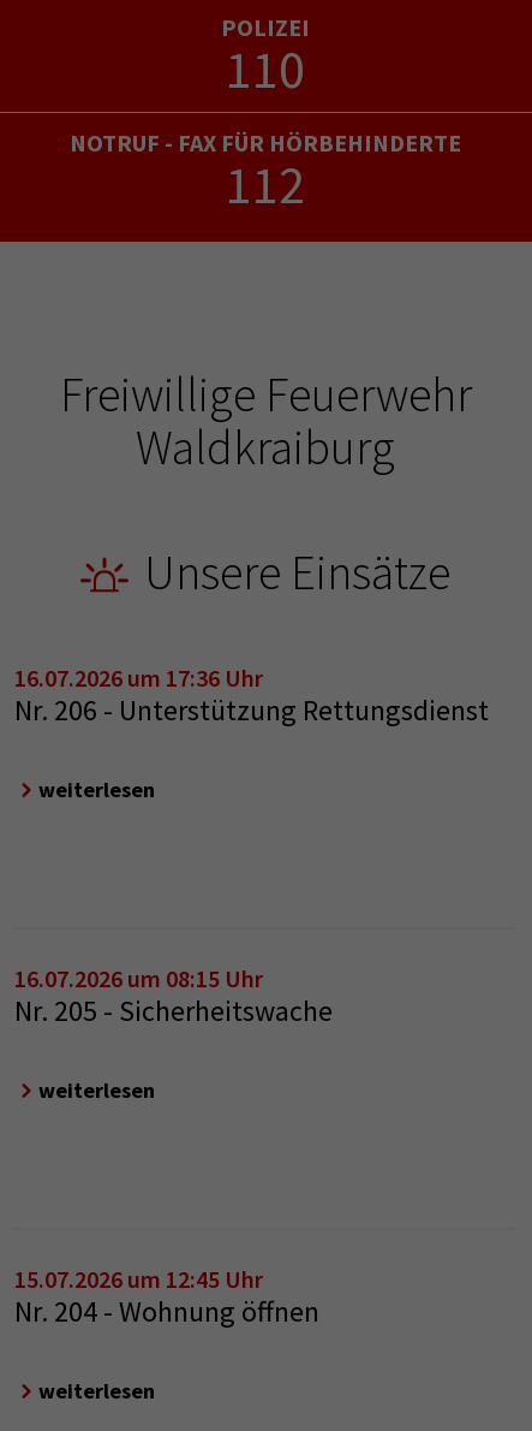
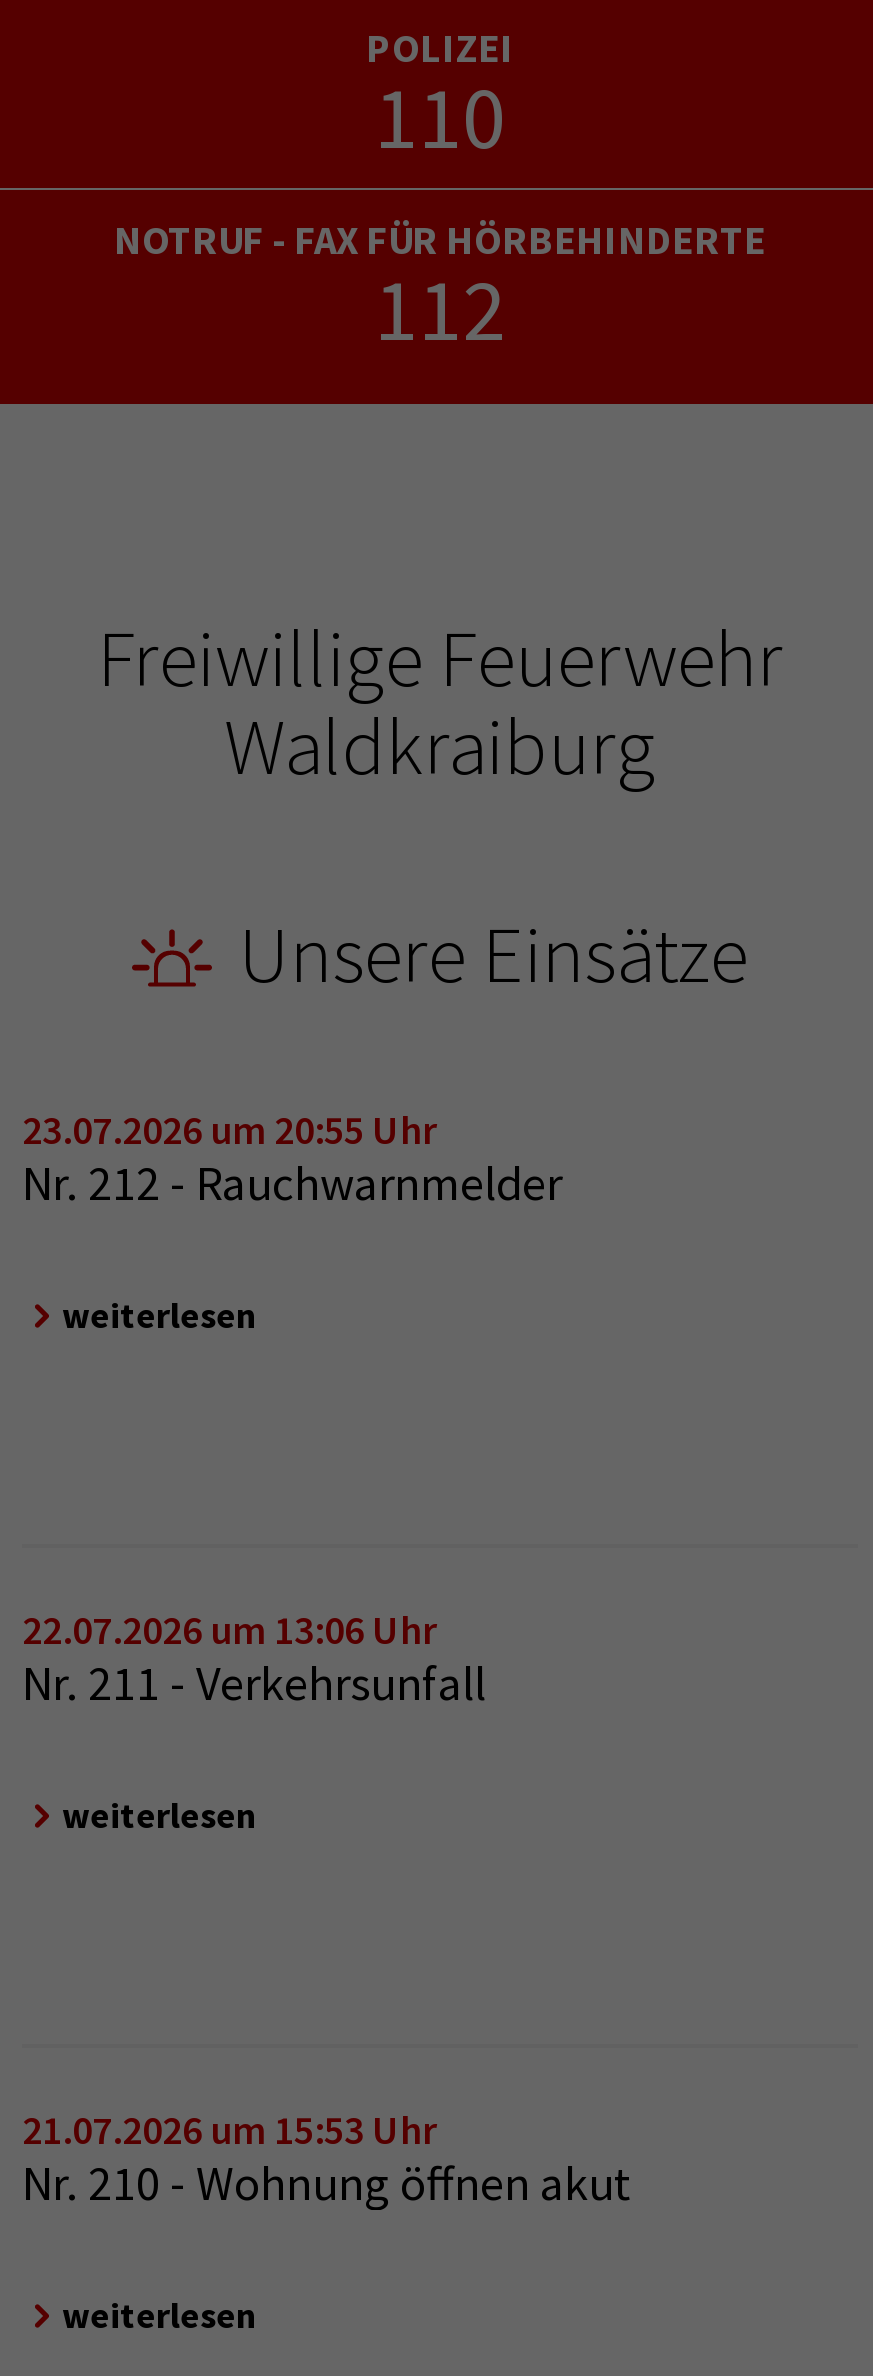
[14,662,489,728] 16.07.2026 um 17:36 Uhr | Nr. 206 - Unterstützung Rettungsdienst -> [22,1103,562,1213] 23.07.2026 um 20:55 Uhr | Nr. 212 - Rauchwarnmelder
[14,963,263,993] 16.07.2026 um 08:15 Uhr -> [22,1603,436,1653] 22.07.2026 um 13:06 Uhr
[14,992,333,1029] Nr. 205 - Sicherheitswache -> [22,1651,486,1713] Nr. 211 - Verkehrsunfall
[14,1263,319,1330] 15.07.2026 um 12:45 Uhr | Nr. 204 - Wohnung öffnen -> [22,2103,632,2213] 21.07.2026 um 15:53 Uhr | Nr. 210 - Wohnung öffnen akut

